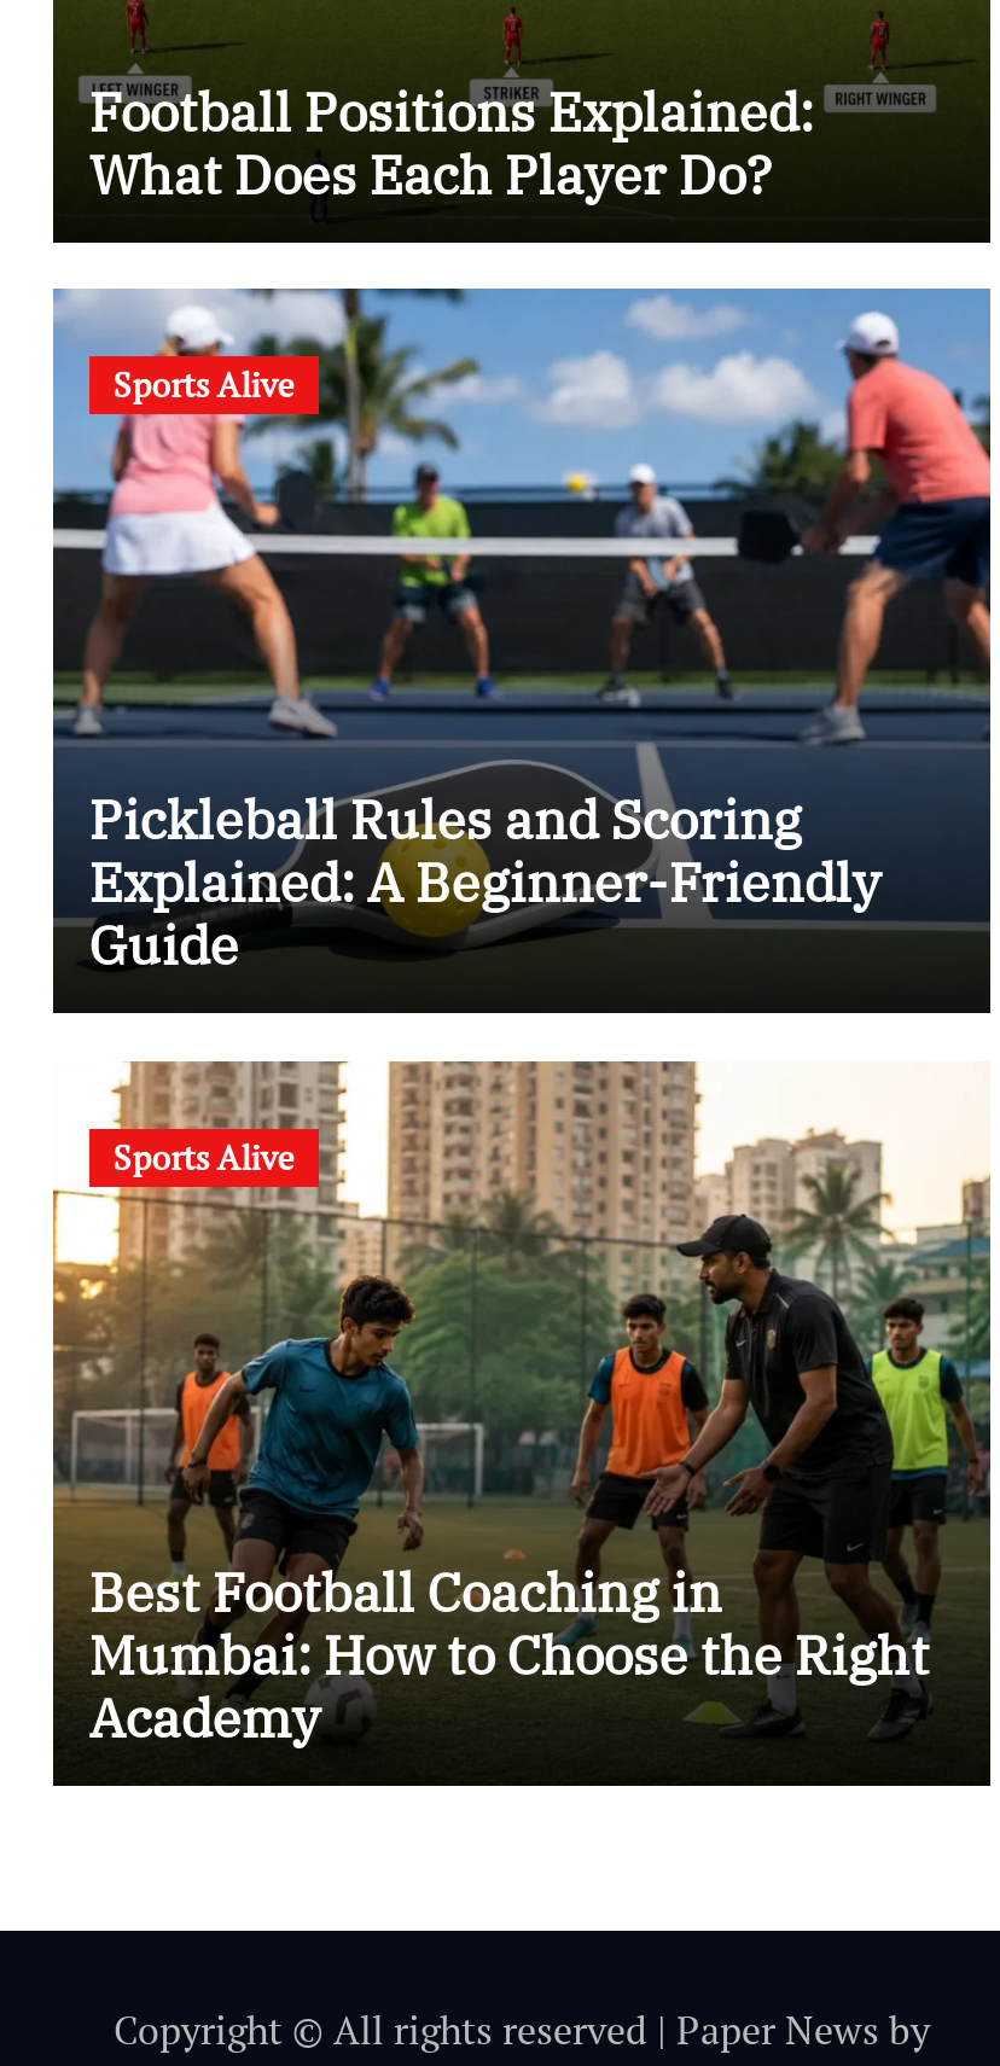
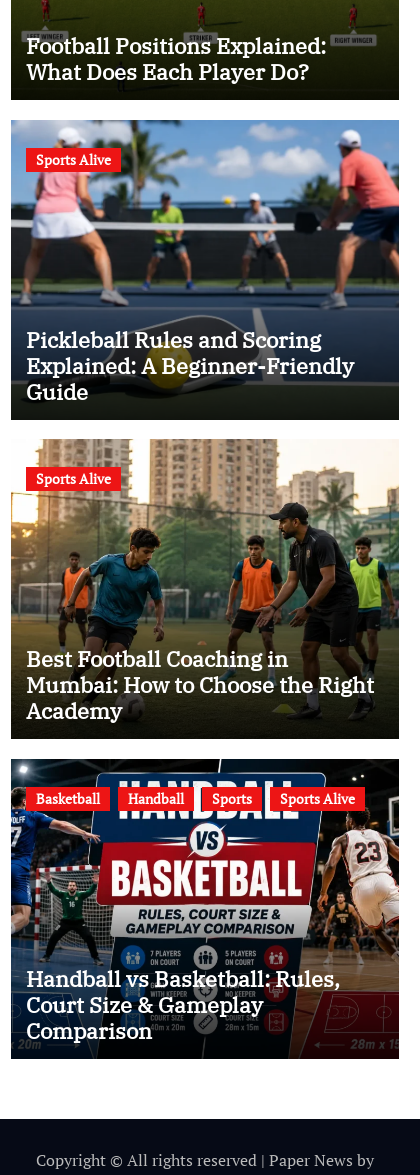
none -> [10,758,400,1047] [image] | Basketball | Handball | Sports | Sports Alive
none -> [26,964,340,1045] Handball vs Basketball: Rules, | Court Size & Gameplay | Comparison

